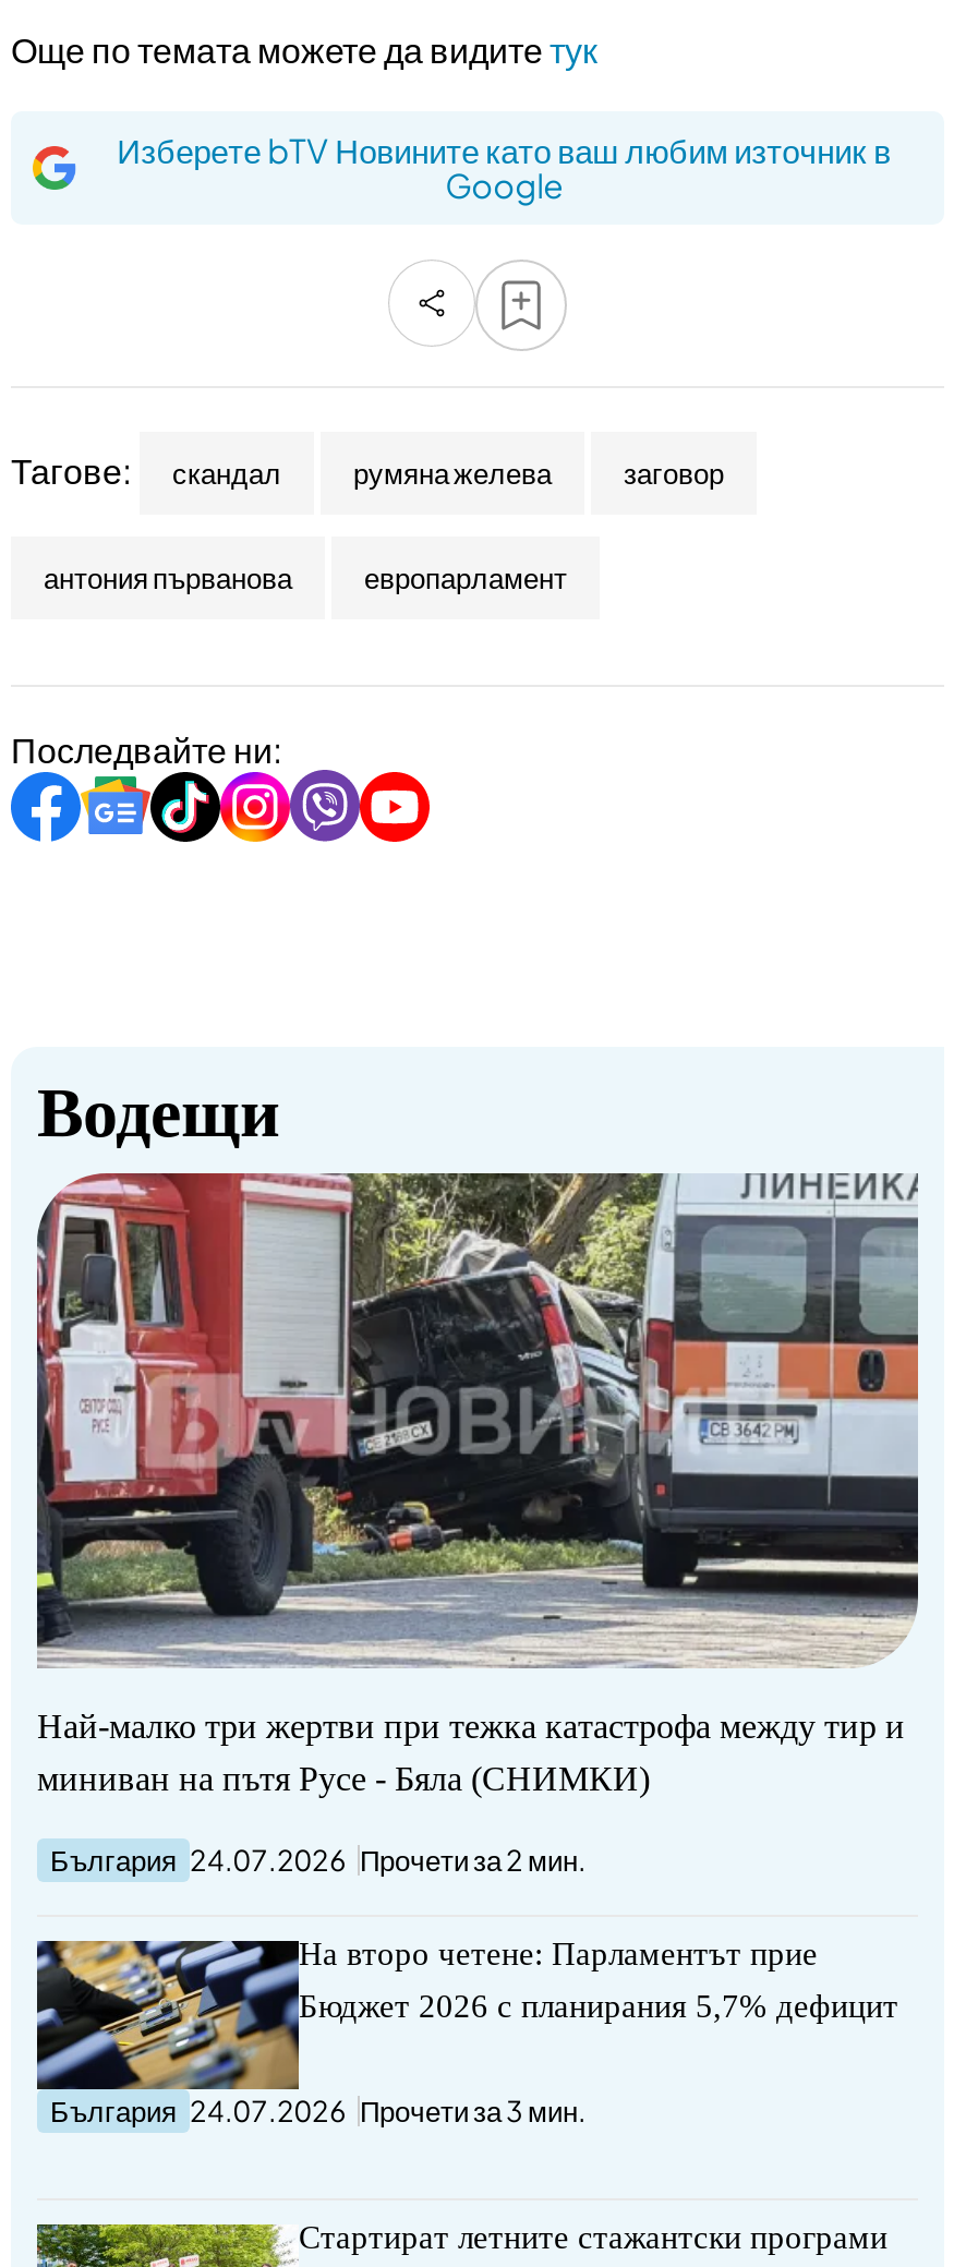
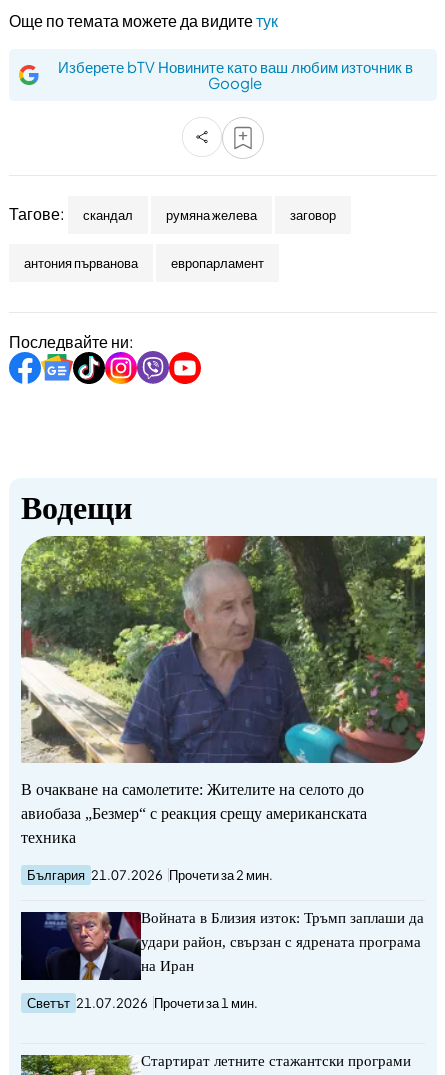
[35,1171,920,2128] [image] | Най-малко три жертви при тежка катастрофа между тир и | миниван на пътя Русе - Бяла (СНИМКИ) | България 24.07.2026 Прочети за 2 мин. | На второ четене: Парламентът прие | Бюджет 2026 с планирания 5,7% дефицит | България 24.07.2026 Прочети за 3 мин. -> [21,535,426,1011] [image] | В очакване на самолетите: Жителите на селото до | авиобаза „Безмер“ с реакция срещу американската | техника | България 21.07.2026 Прочети за 2 мин. | Войната в Близия изток: Тръмп заплаши да | удари район, свързан с ядрената програма | на Иран | Светът 21.07.2026 Прочети за 1 мин.
[35,1948,268,2076] [image] -> [20,911,127,950] [image]

